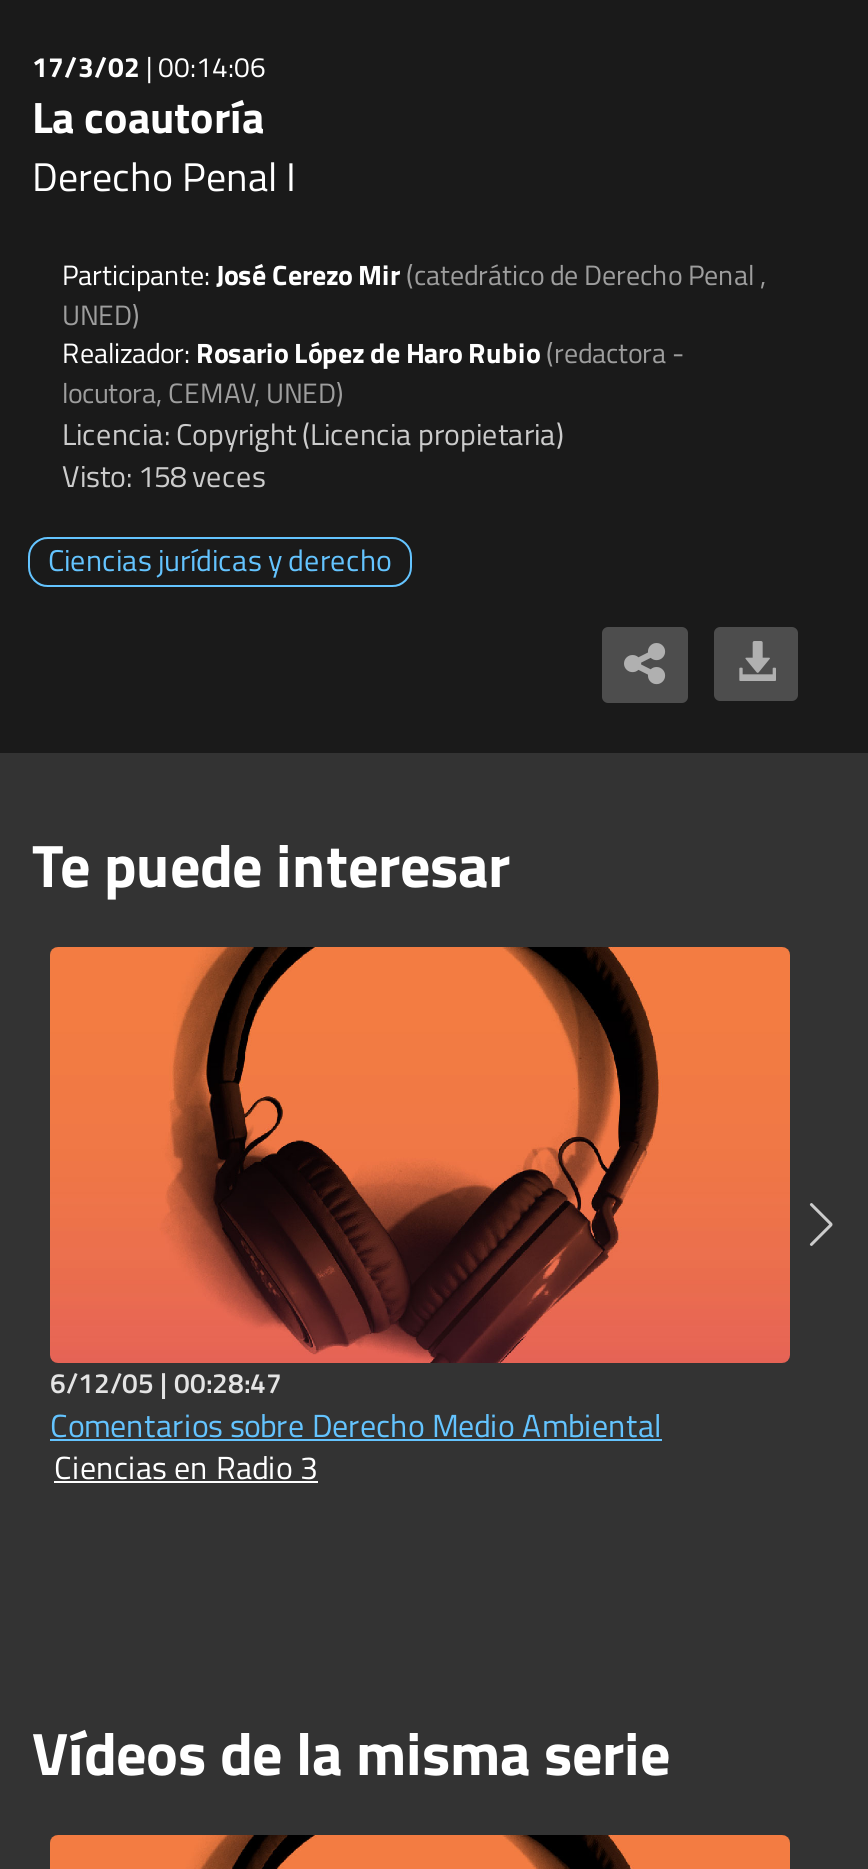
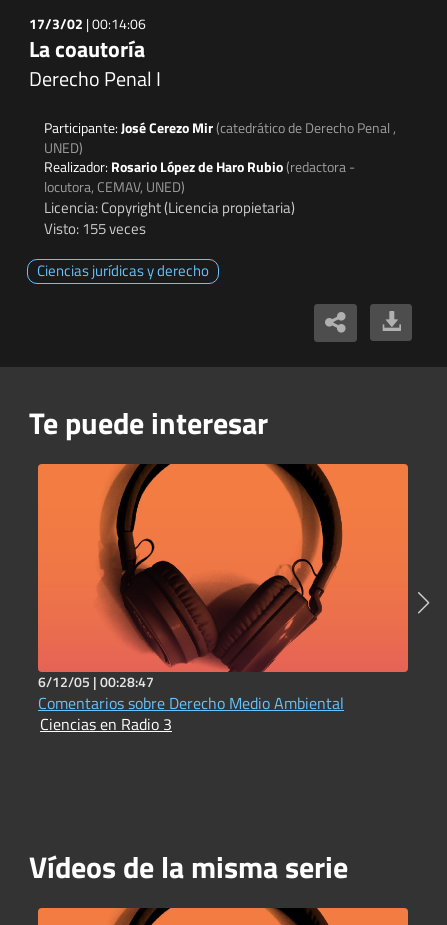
[62,453,266,499] Visto: 158 veces -> [44,217,146,240] Visto: 155 veces

